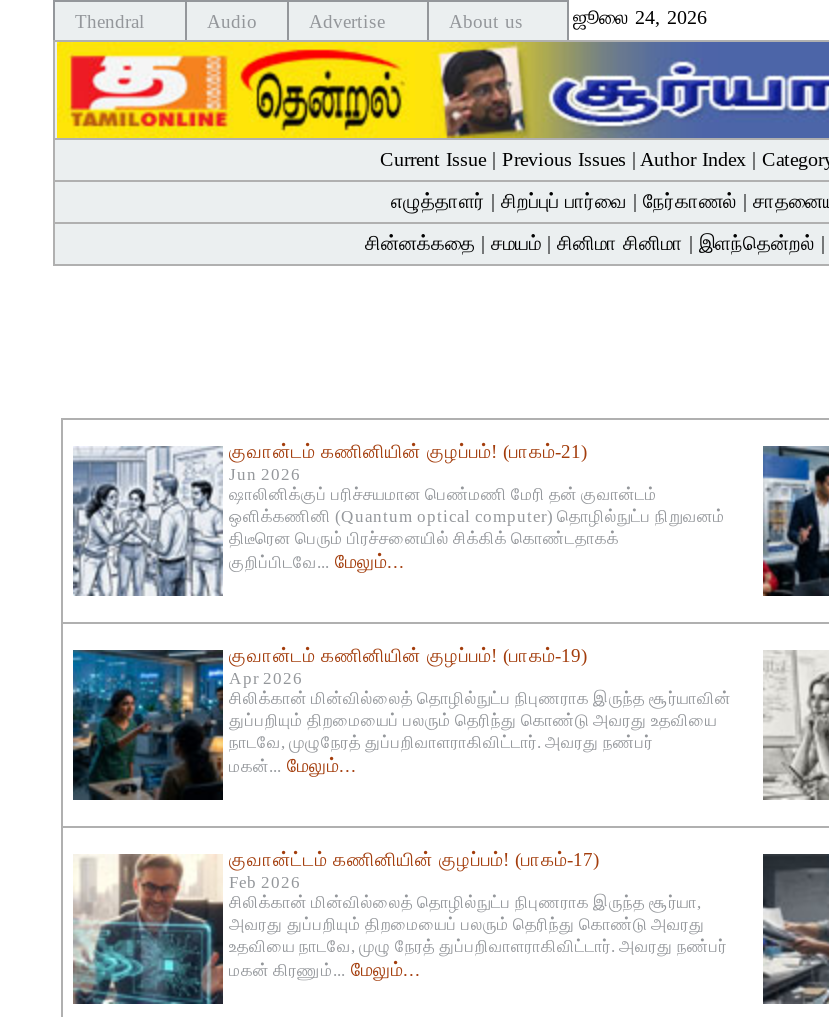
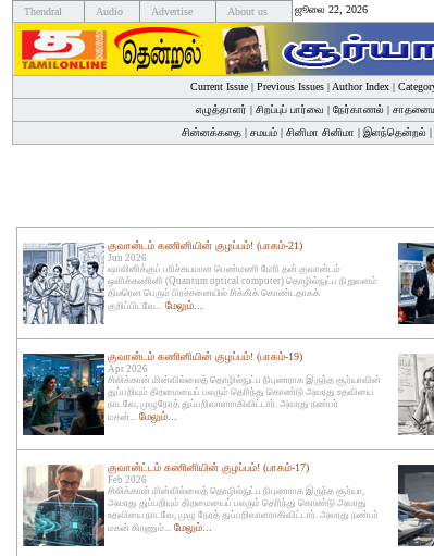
[573,6,707,28] ஜூலை 24, 2026 -> [295,3,368,15] ஜூலை 22, 2026

